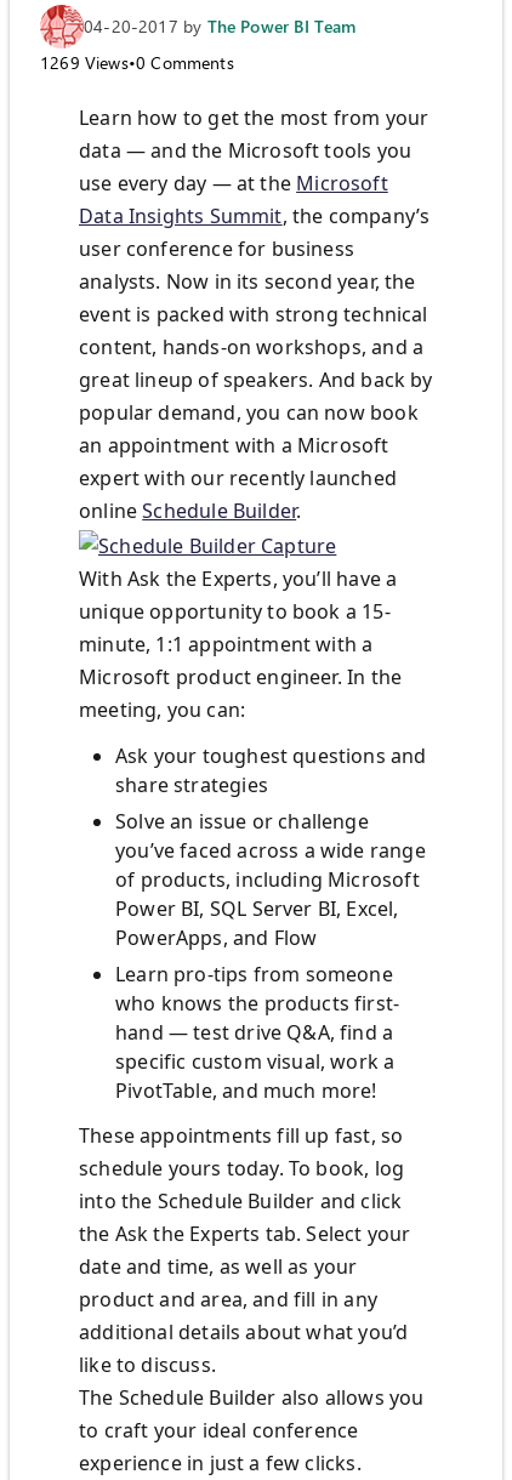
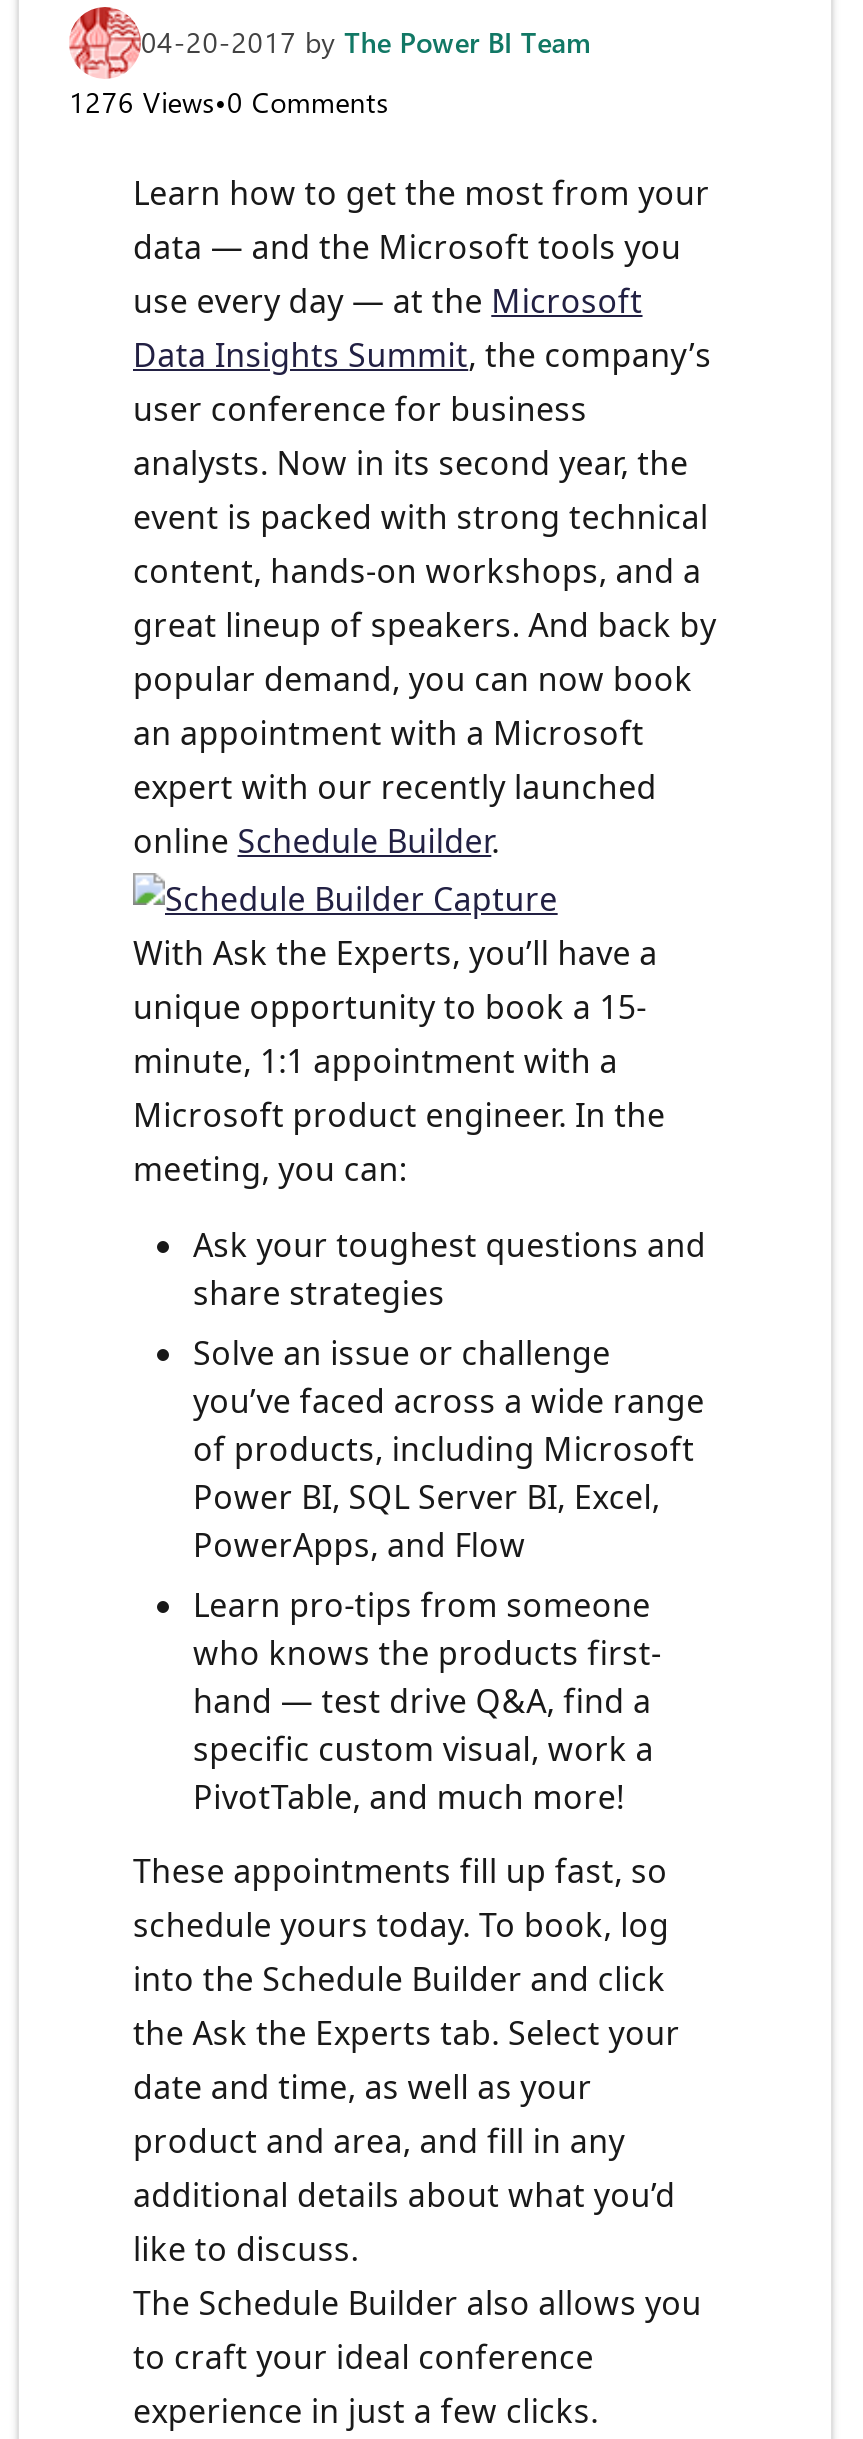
[40,51,234,74] 1269 Views•0 Comments -> [69,84,389,122] 1276 Views•0 Comments

